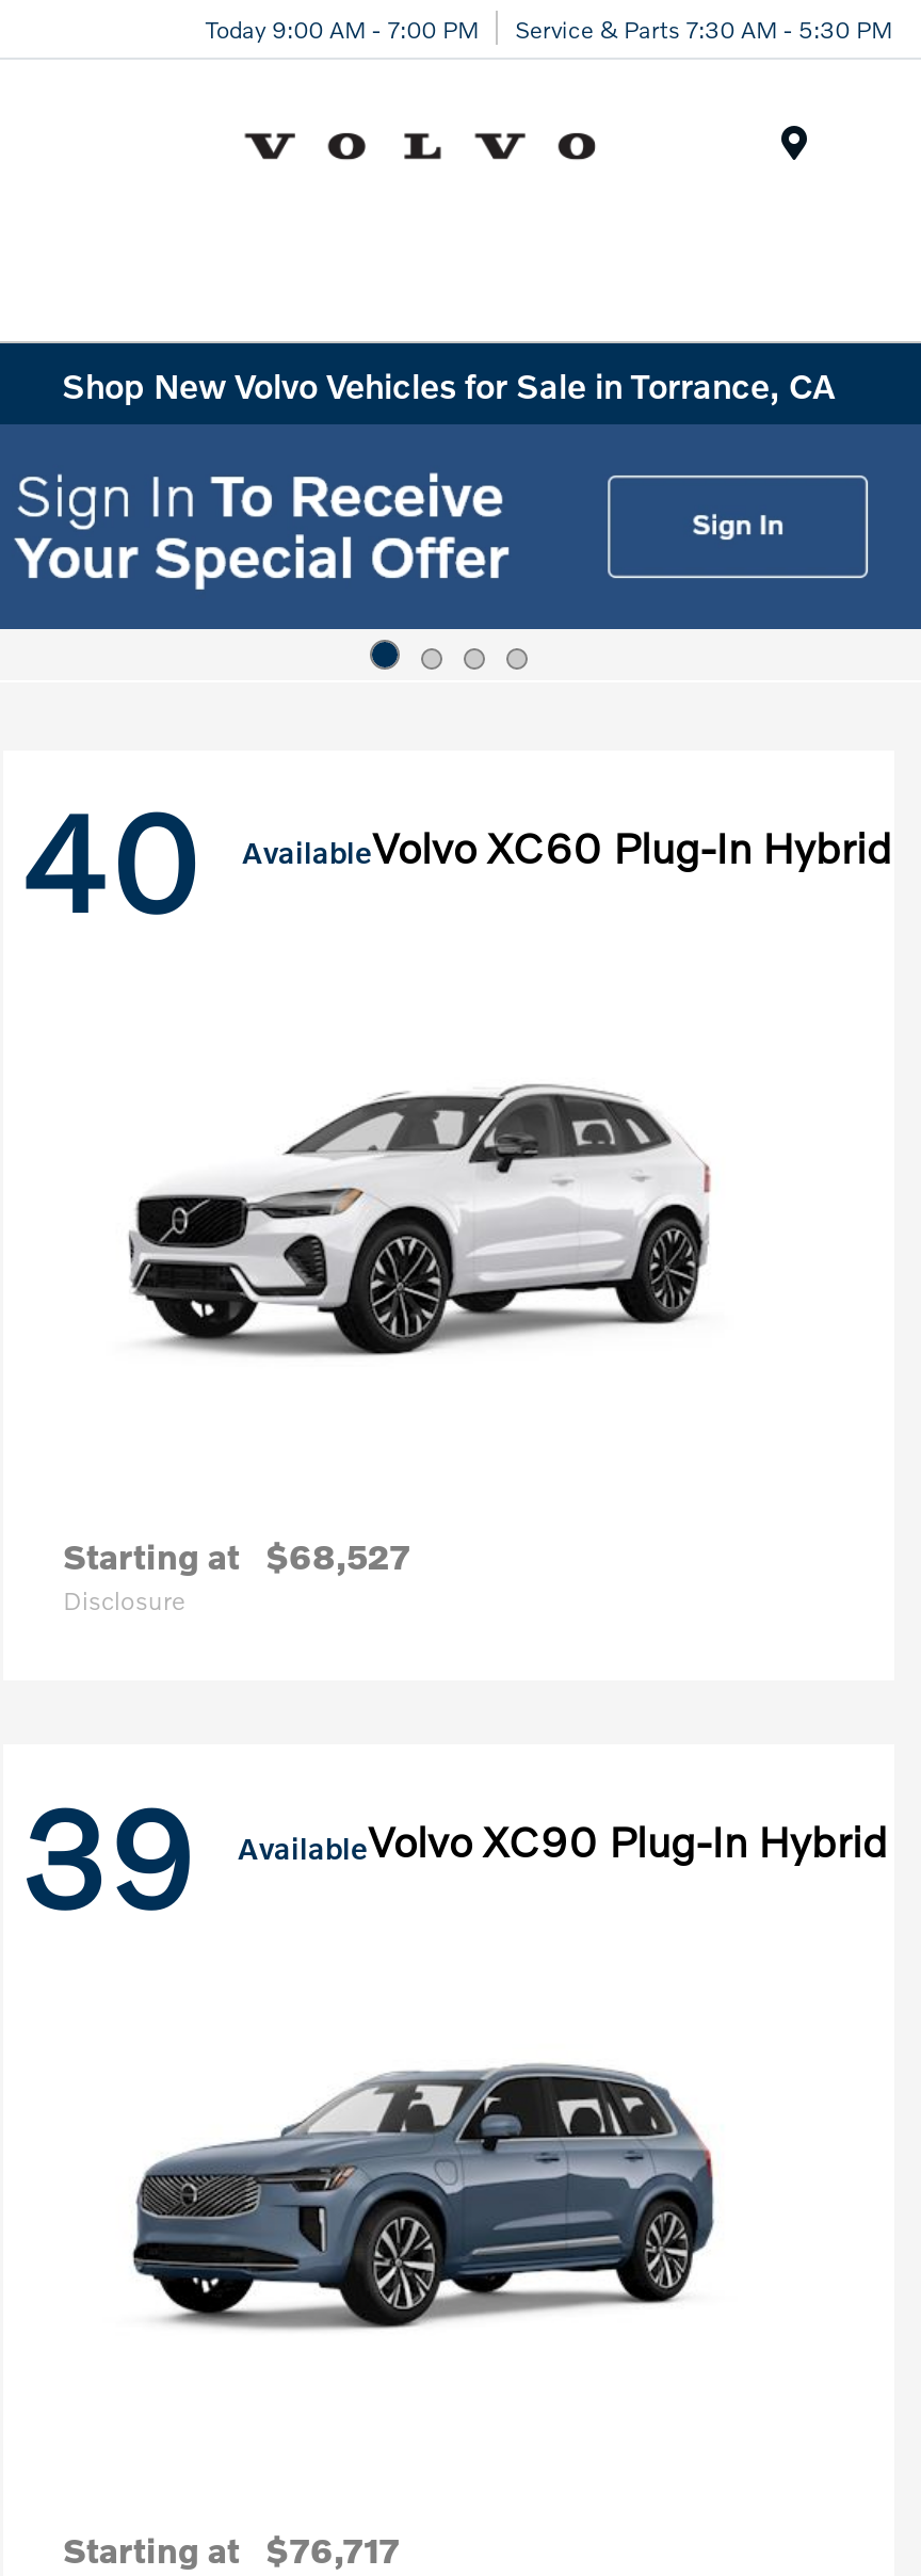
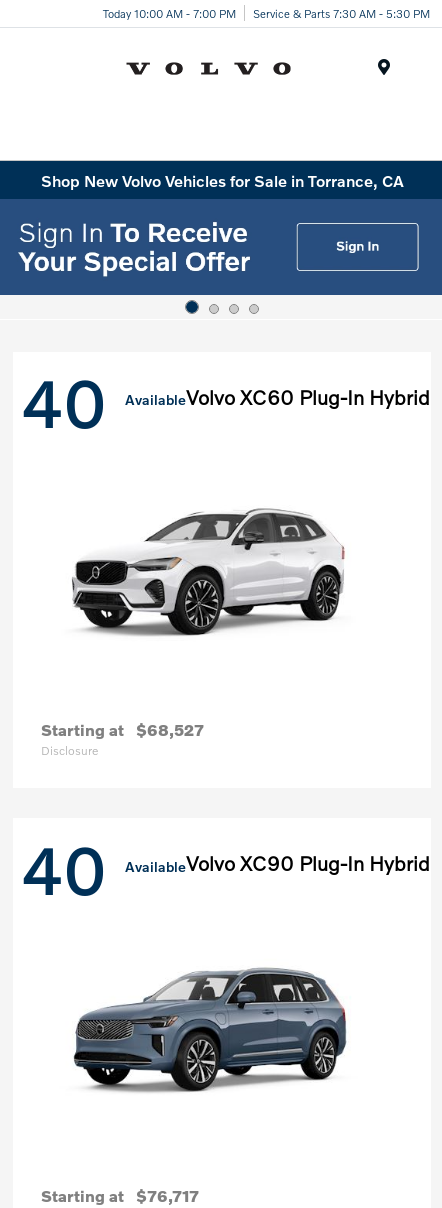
[206,12,892,42] Today 9:00 AM - 7:00 PM Service & Parts 7:30 AM - 5:30 PM -> [103,5,430,19] Today 10:00 AM - 7:00 PM Service & Parts 7:30 AM - 5:30 PM
[20,1773,888,1937] 39 AvailableVolvo XC90 Plug-In Hybrid -> [21,831,430,908] 40 AvailableVolvo XC90 Plug-In Hybrid

